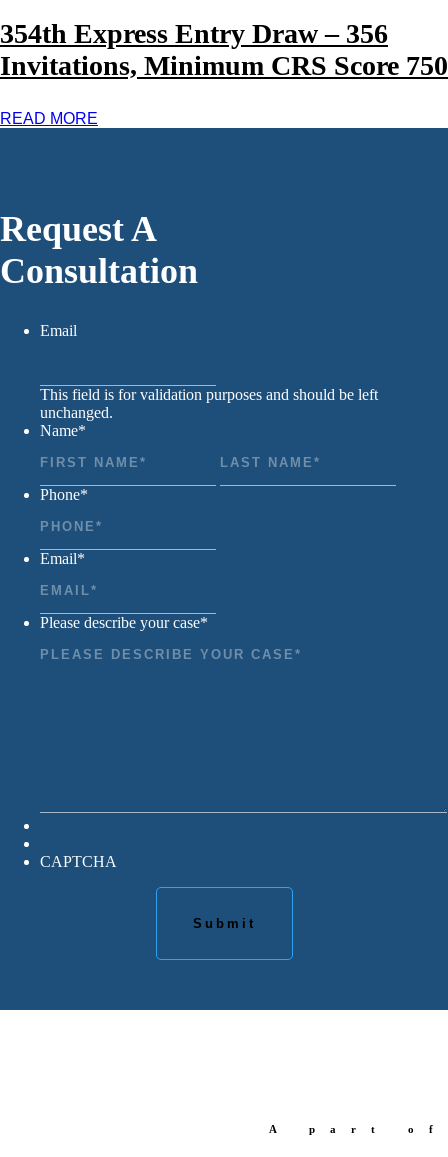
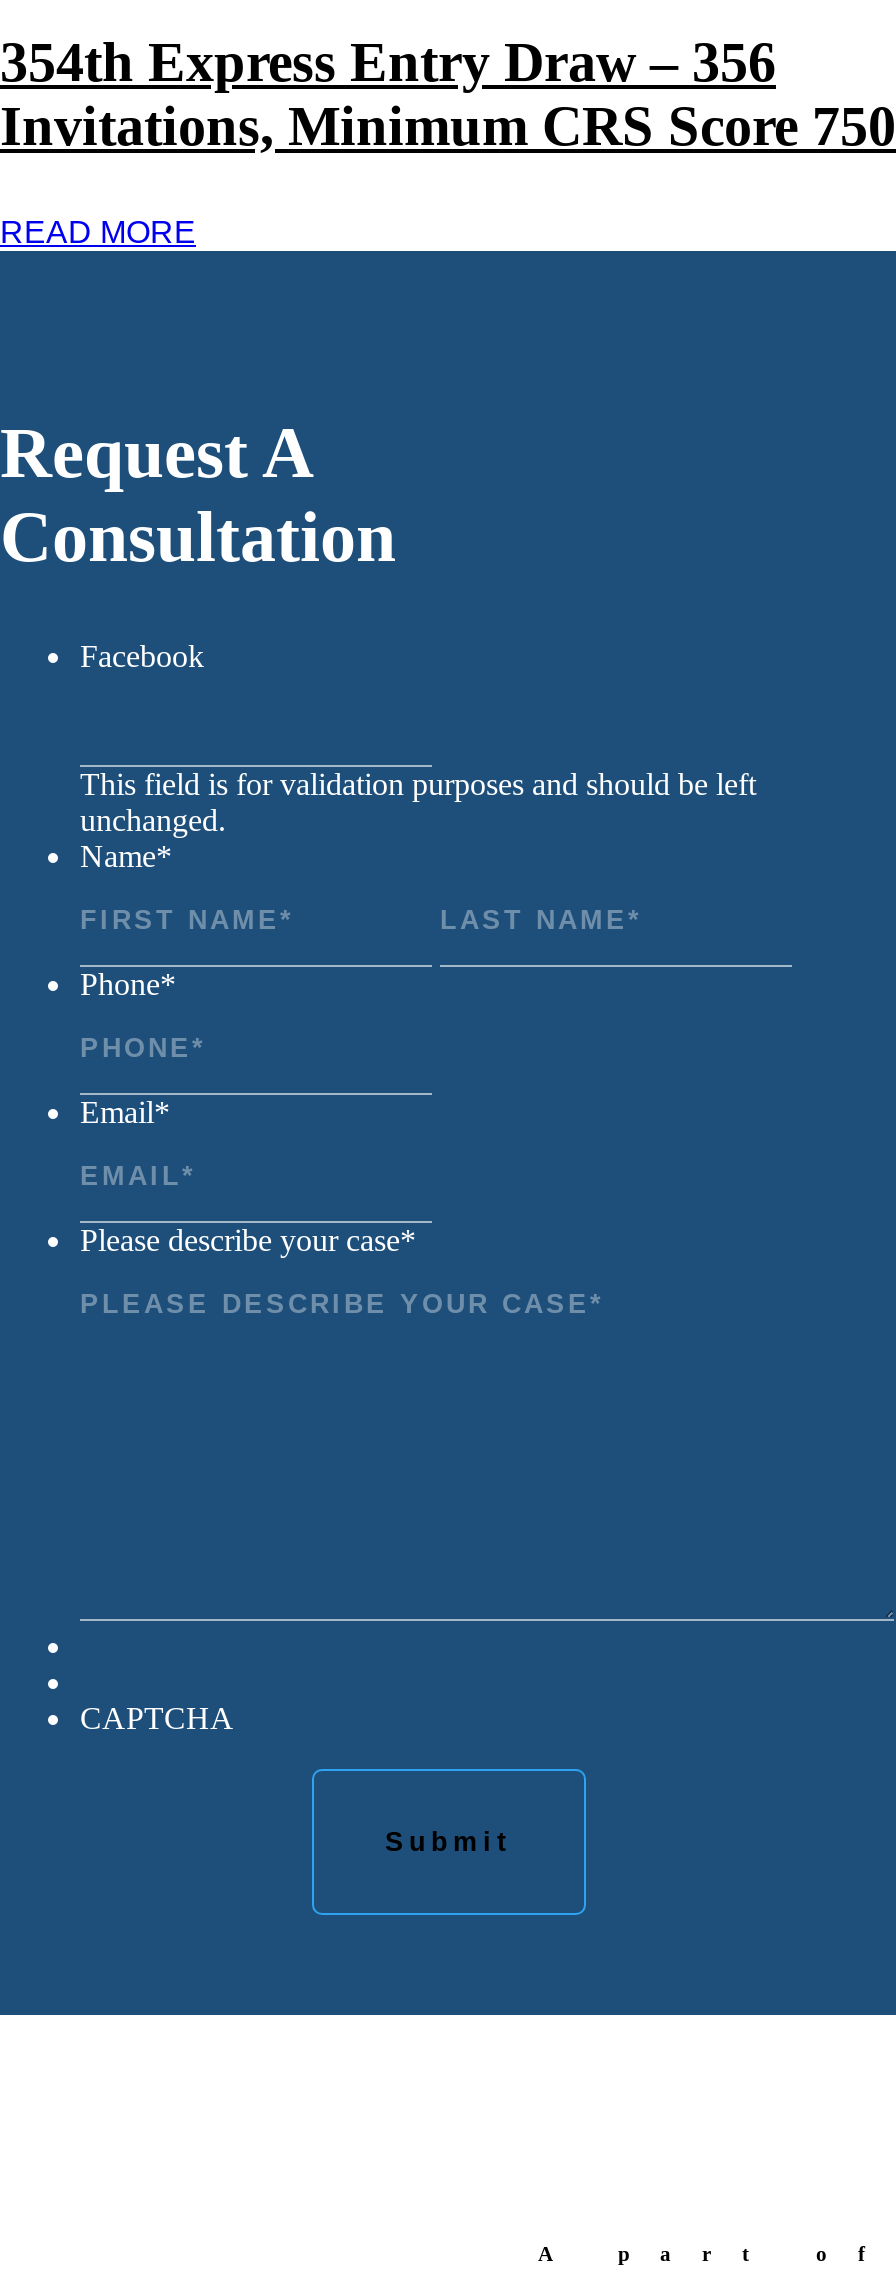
[40,322,77,339] Email -> [80,639,204,673] Facebook

